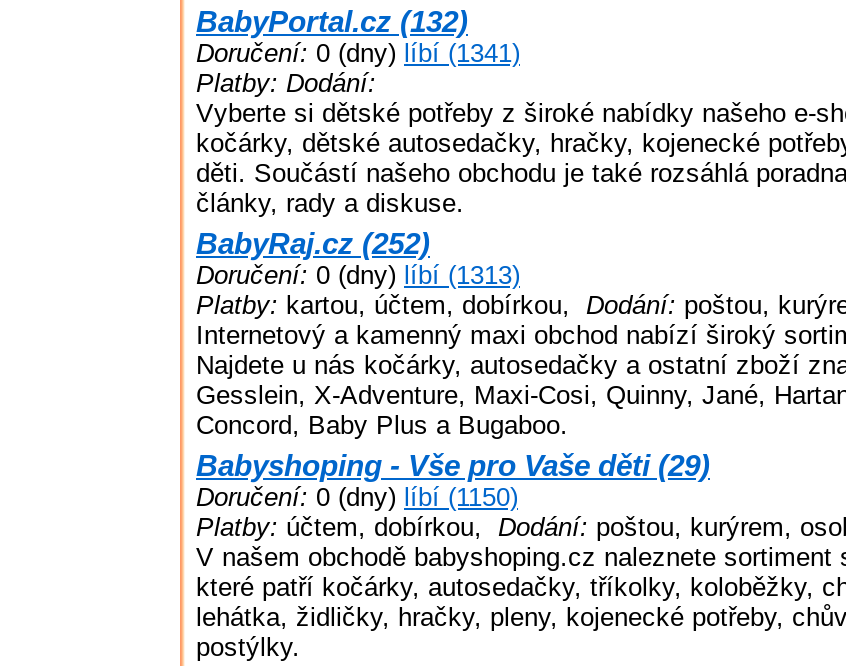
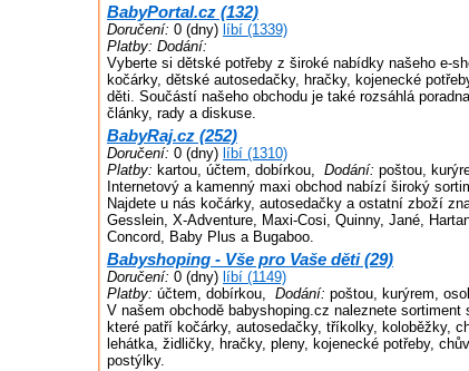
[196,38,520,68] Doručení: 0 (dny) líbí (1341) -> [107,21,287,38] Doručení: 0 (dny) líbí (1339)
[196,260,520,290] Doručení: 0 (dny) líbí (1313) -> [107,145,287,162] Doručení: 0 (dny) líbí (1310)
[196,482,518,512] Doručení: 0 (dny) líbí (1150) -> [107,269,286,285] Doručení: 0 (dny) líbí (1149)

